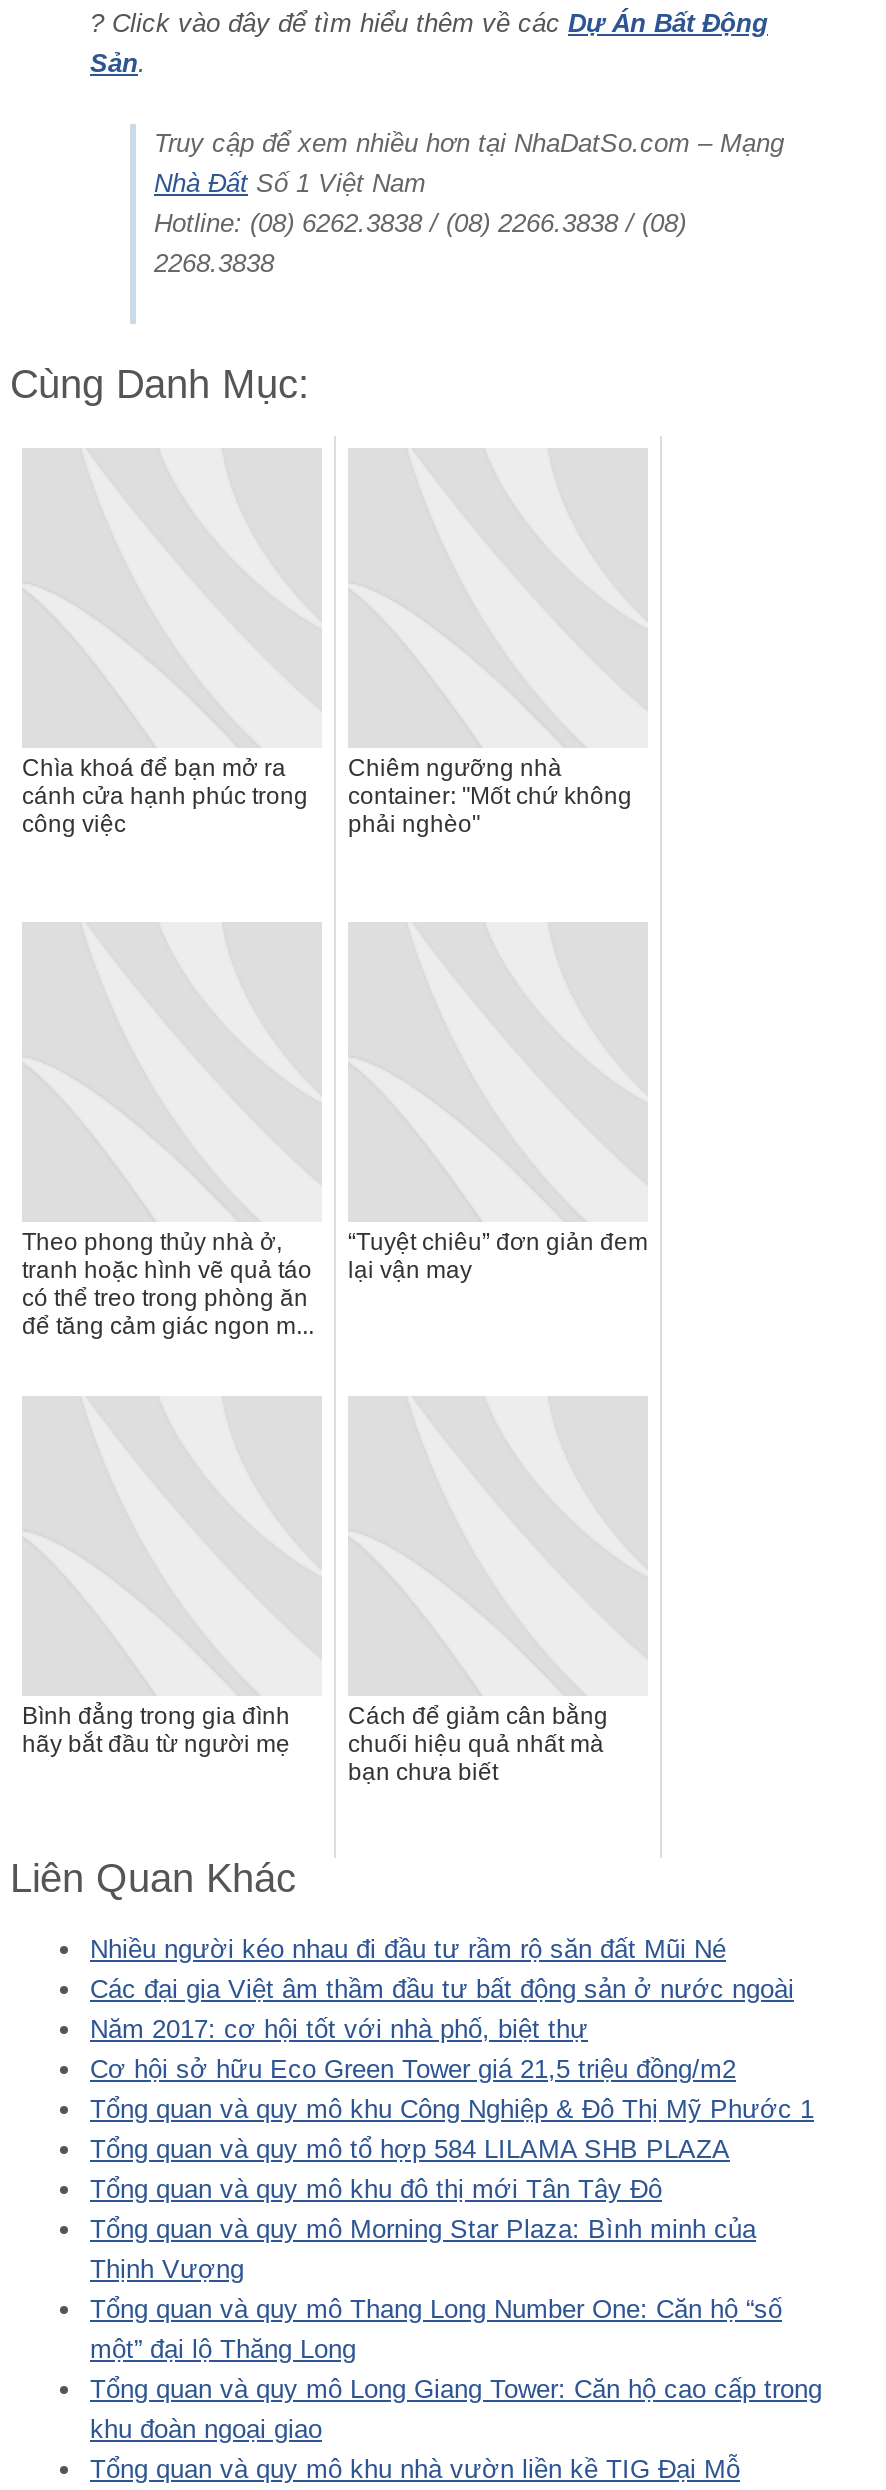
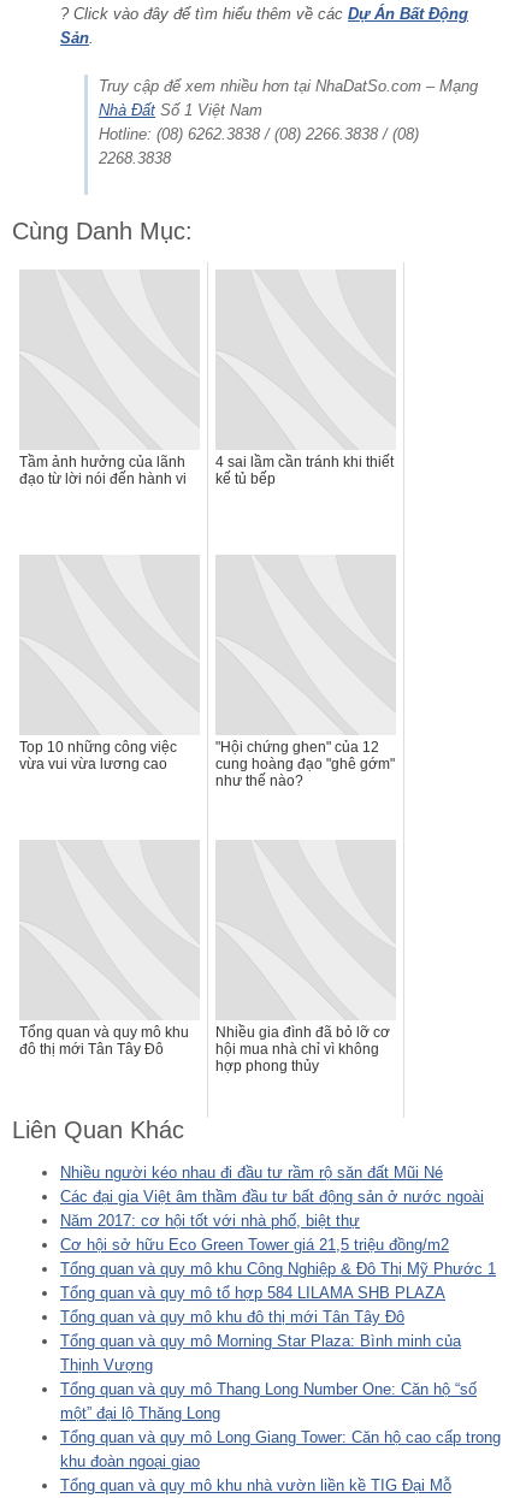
[22,754,308,838] Chìa khoá để bạn mở ra | cánh cửa hạnh phúc trong | công việc -> [19,454,187,487] Tầm ảnh hưởng của lãnh | đạo từ lời nói đến hành vi
[348,754,632,838] Chiêm ngưỡng nhà | container: "Mốt chứ không | phải nghèo" -> [215,454,394,487] 4 sai lầm cần tránh khi thiết | kế tủ bếp
[22,1228,314,1340] Theo phong thủy nhà ở, | tranh hoặc hình vẽ quả táo | có thể treo trong phòng ăn | để tăng cảm giác ngon m... -> [19,739,177,773] Top 10 những công việc | vừa vui vừa lương cao
[348,1228,648,1284] “Tuyệt chiêu” đơn giản đem | lại vận may -> [215,739,395,789] "Hội chứng ghen" của 12 | cung hoàng đạo "ghê gớm" | như thế nào?
[22,1702,290,1758] Bình đẳng trong gia đình | hãy bắt đầu từ người mẹ -> [19,1024,189,1058] Tổng quan và quy mô khu | đô thị mới Tân Tây Đô
[348,1702,608,1786] Cách để giảm cân bằng | chuối hiệu quả nhất mà | bạn chưa biết -> [215,1024,390,1075] Nhiều gia đình đã bỏ lỡ cơ | hội mua nhà chỉ vì không | hợp phong thủy

